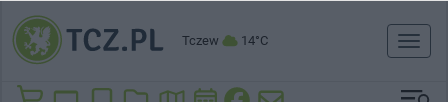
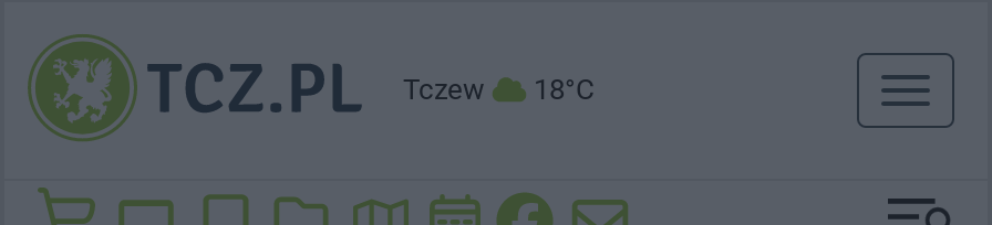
[182,33,268,48] Tczew 14°C -> [403,73,593,106] Tczew 18°C

